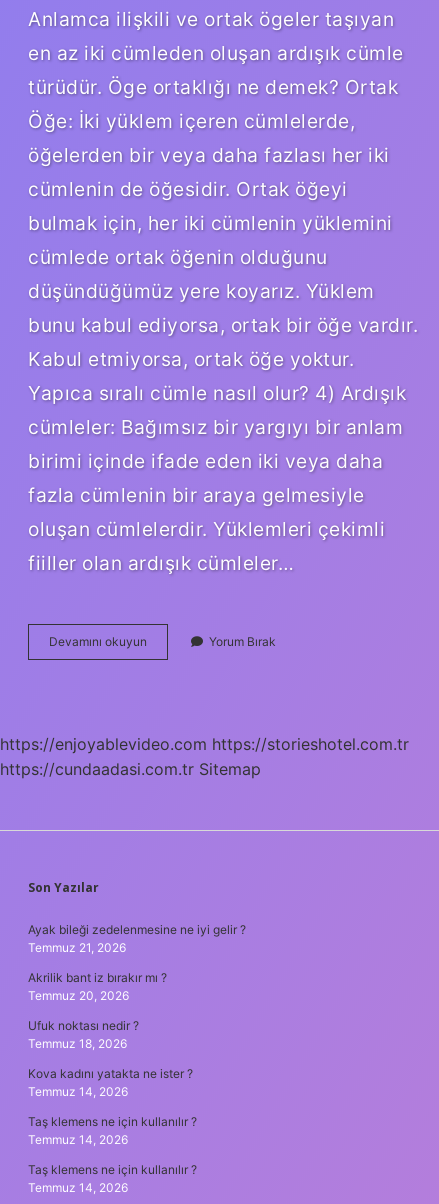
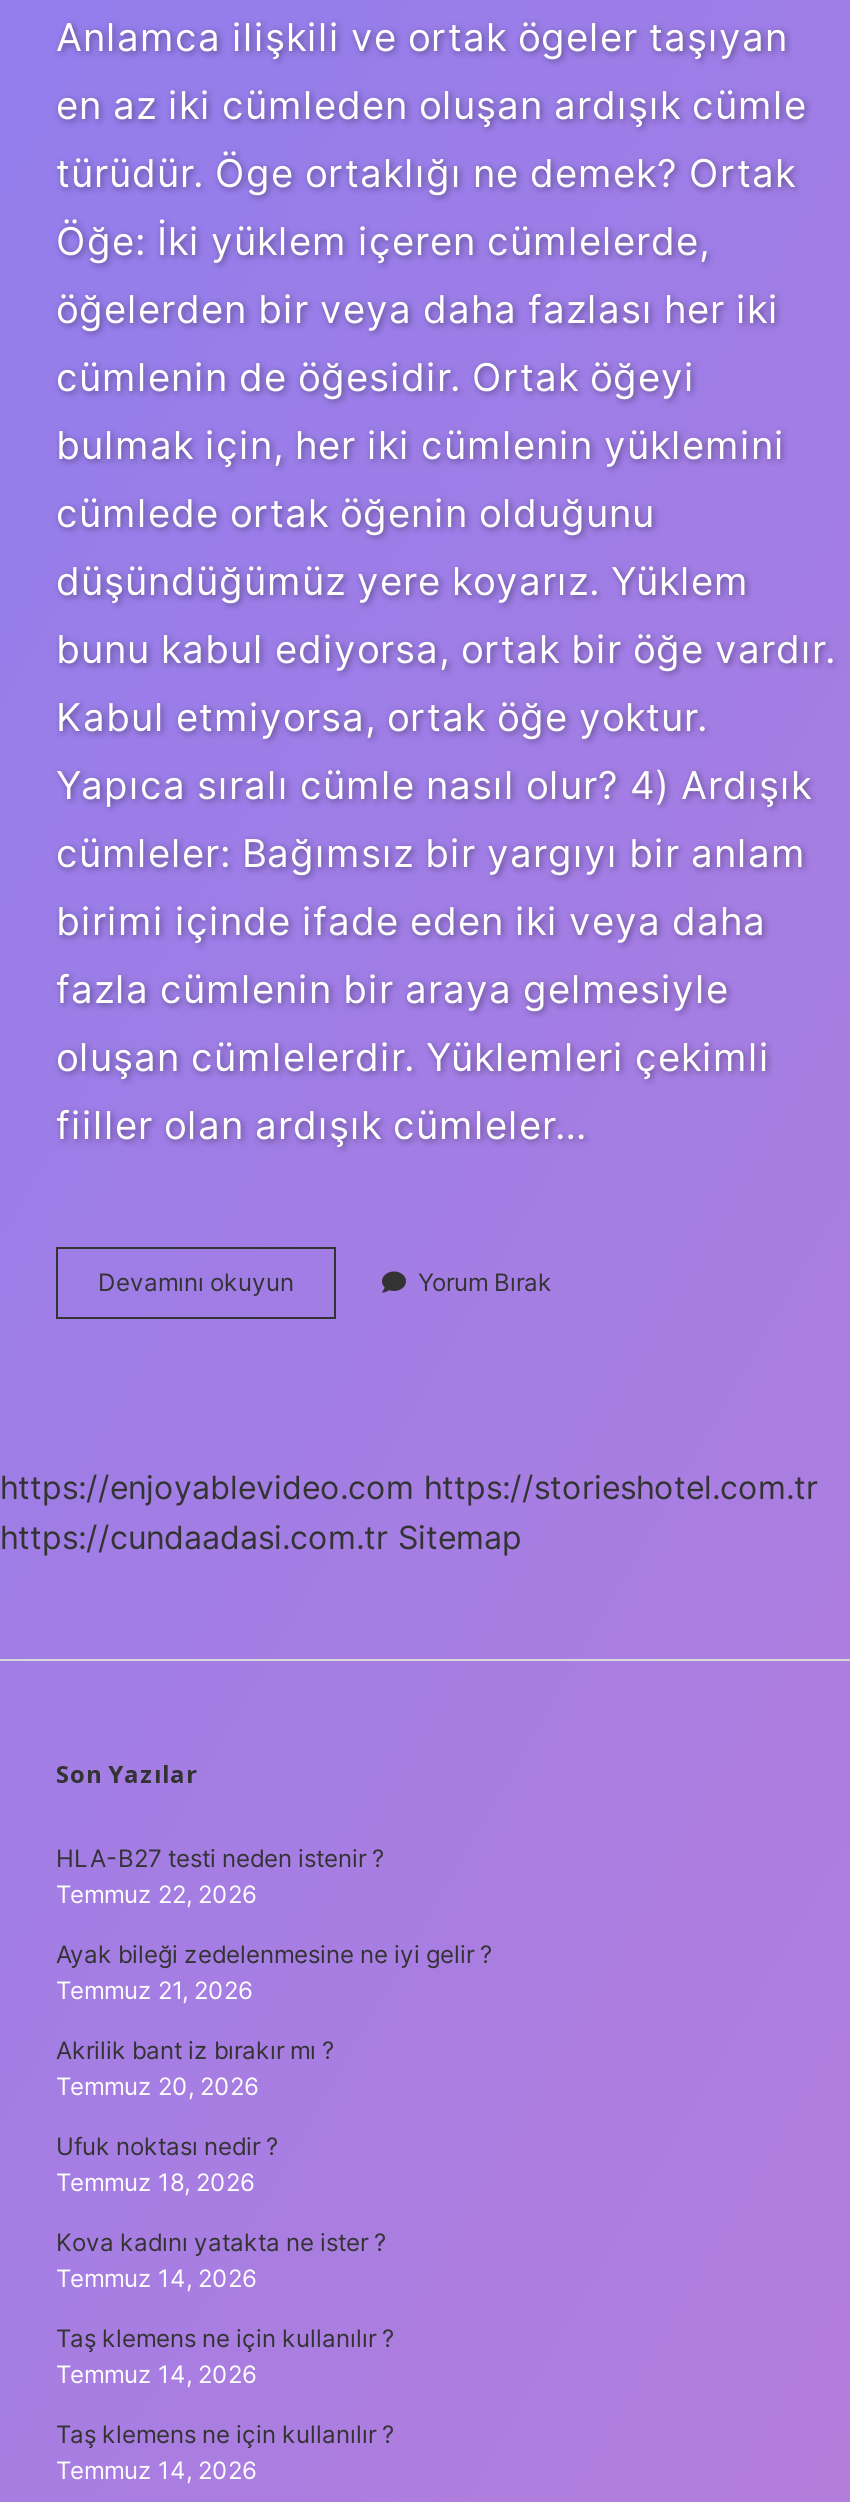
none -> [56,1843,384,1909] HLA-B27 testi neden istenir ? | Temmuz 22, 2026

